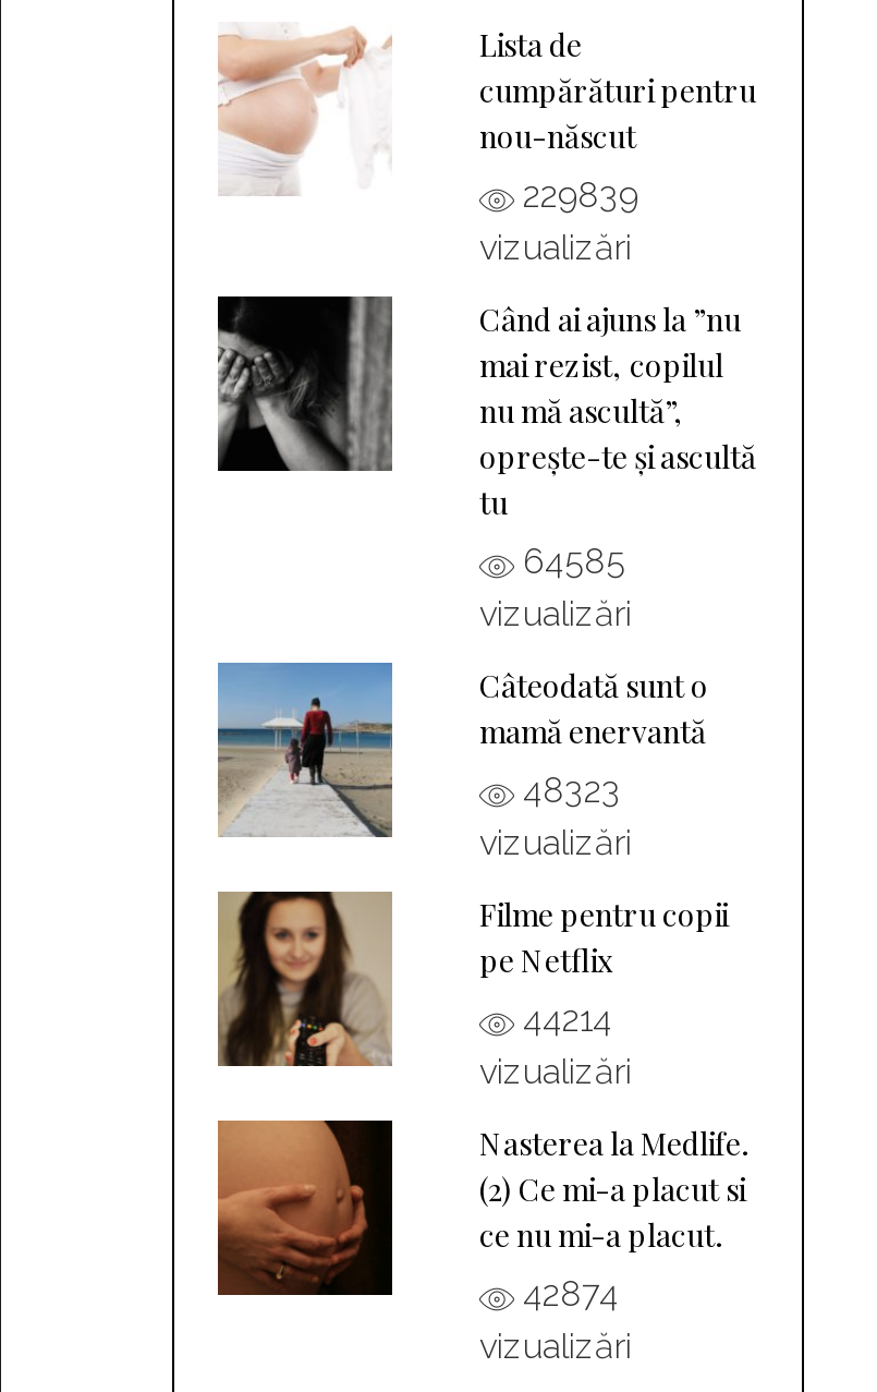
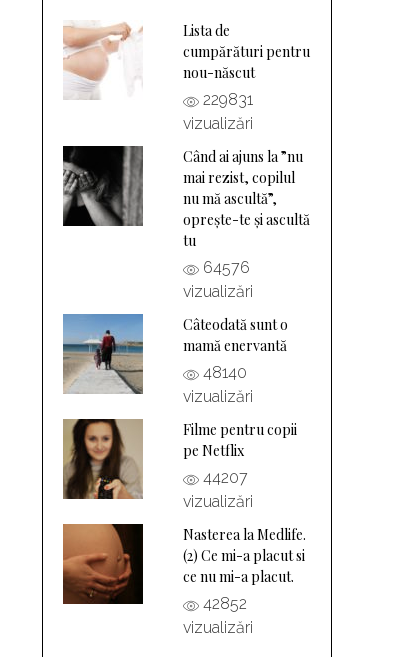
[514,174,638,216] 229839 -> [199,90,253,109] 229831
[514,540,625,582] 64585 -> [199,258,250,277] 64576
[514,769,621,811] 48323 -> [199,363,247,382] 48140
[514,998,612,1040] 44214 -> [199,468,248,487] 44207
[514,1273,619,1314] 42874 -> [199,594,247,613] 42852

